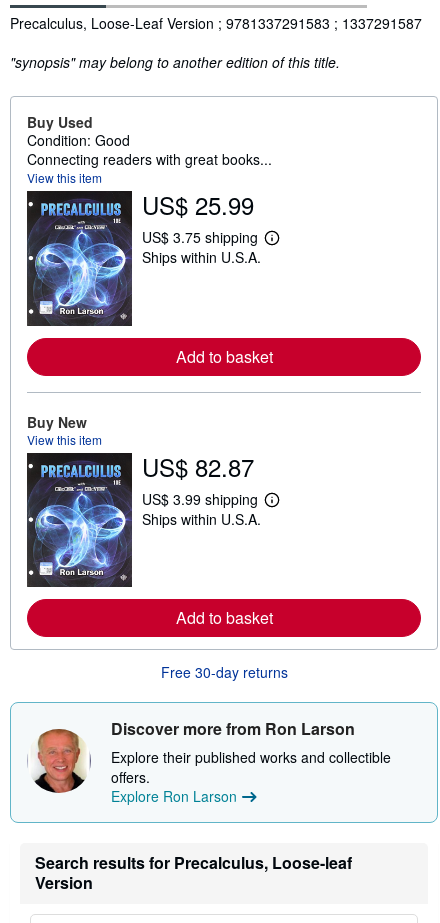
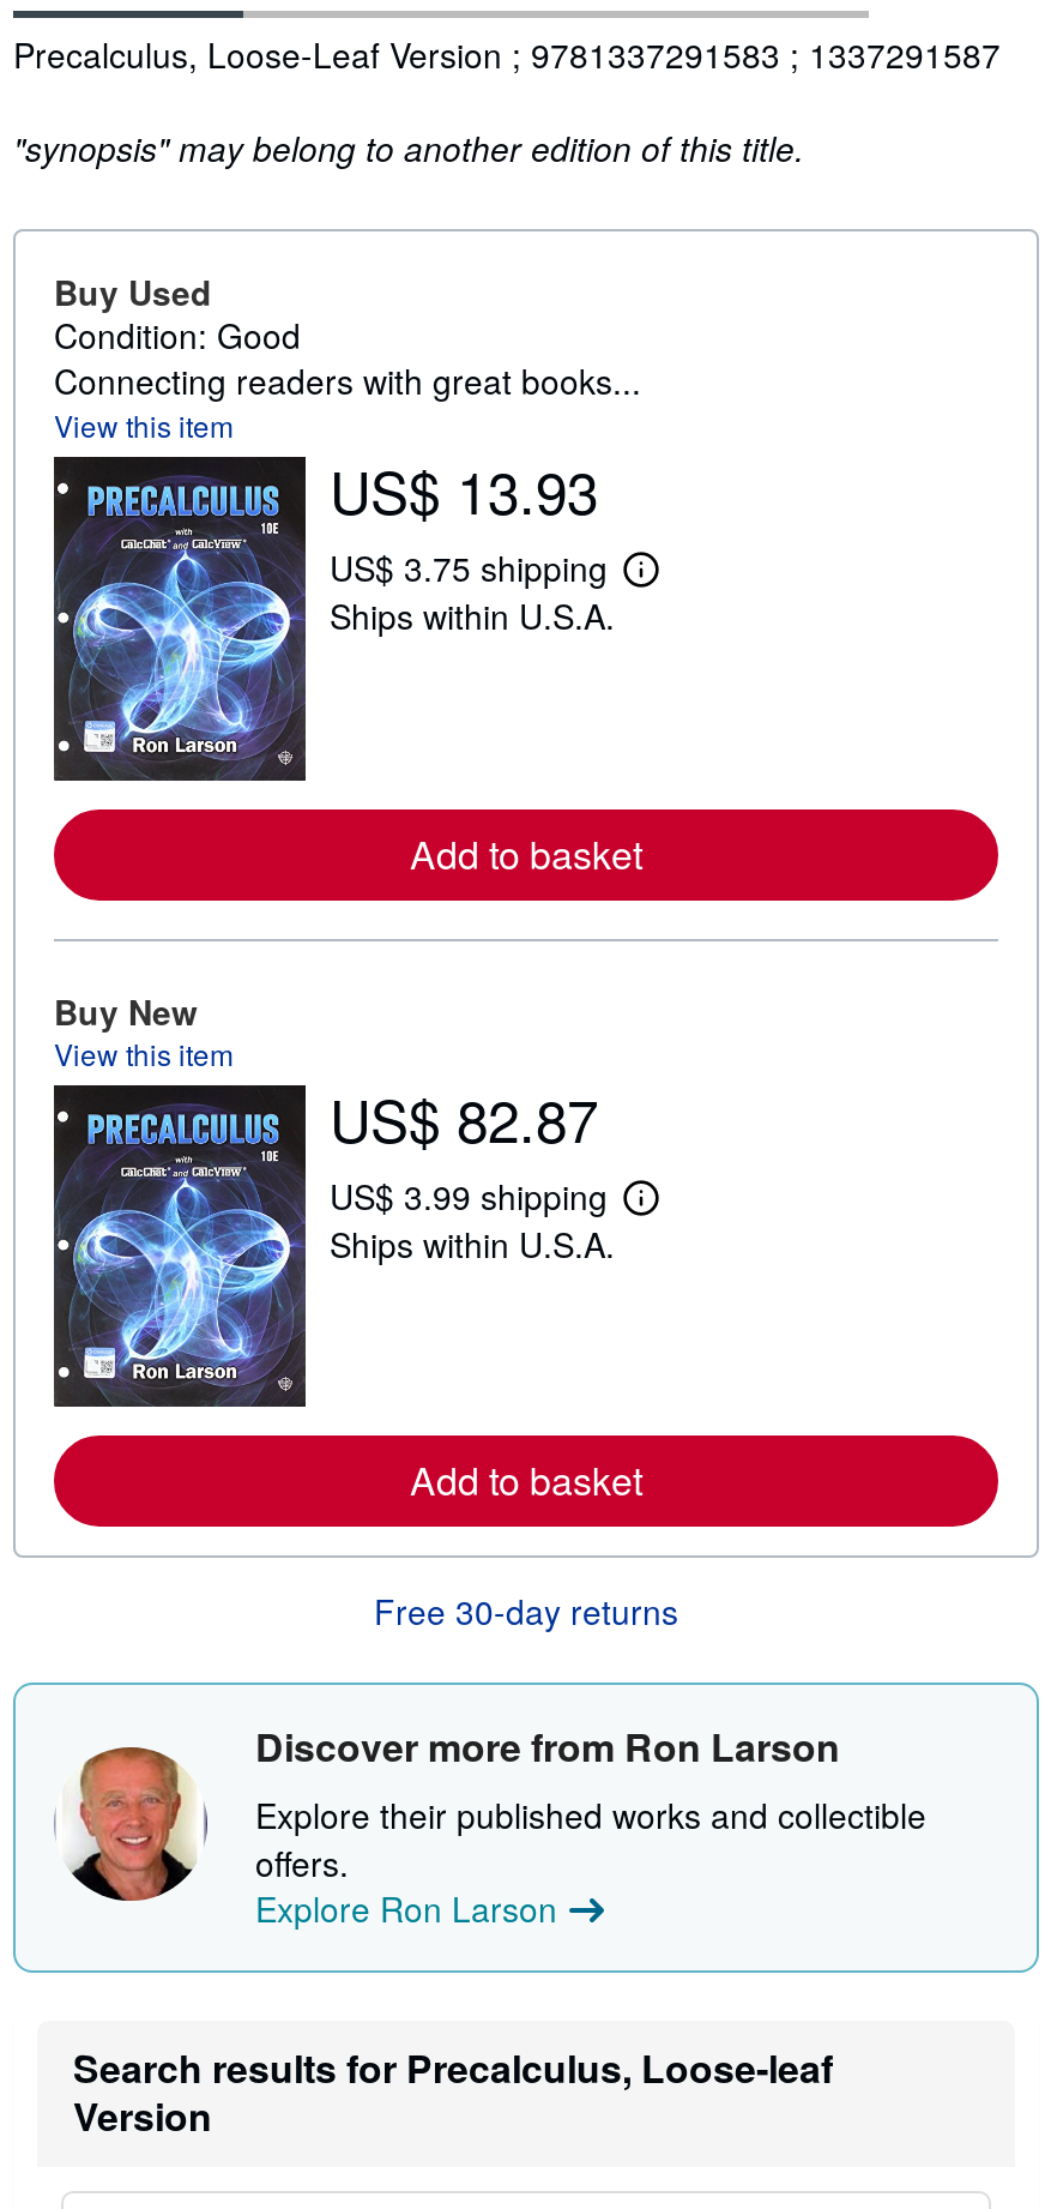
[142,187,254,222] US$ 25.99 -> [330,448,598,532] US$ 13.93

